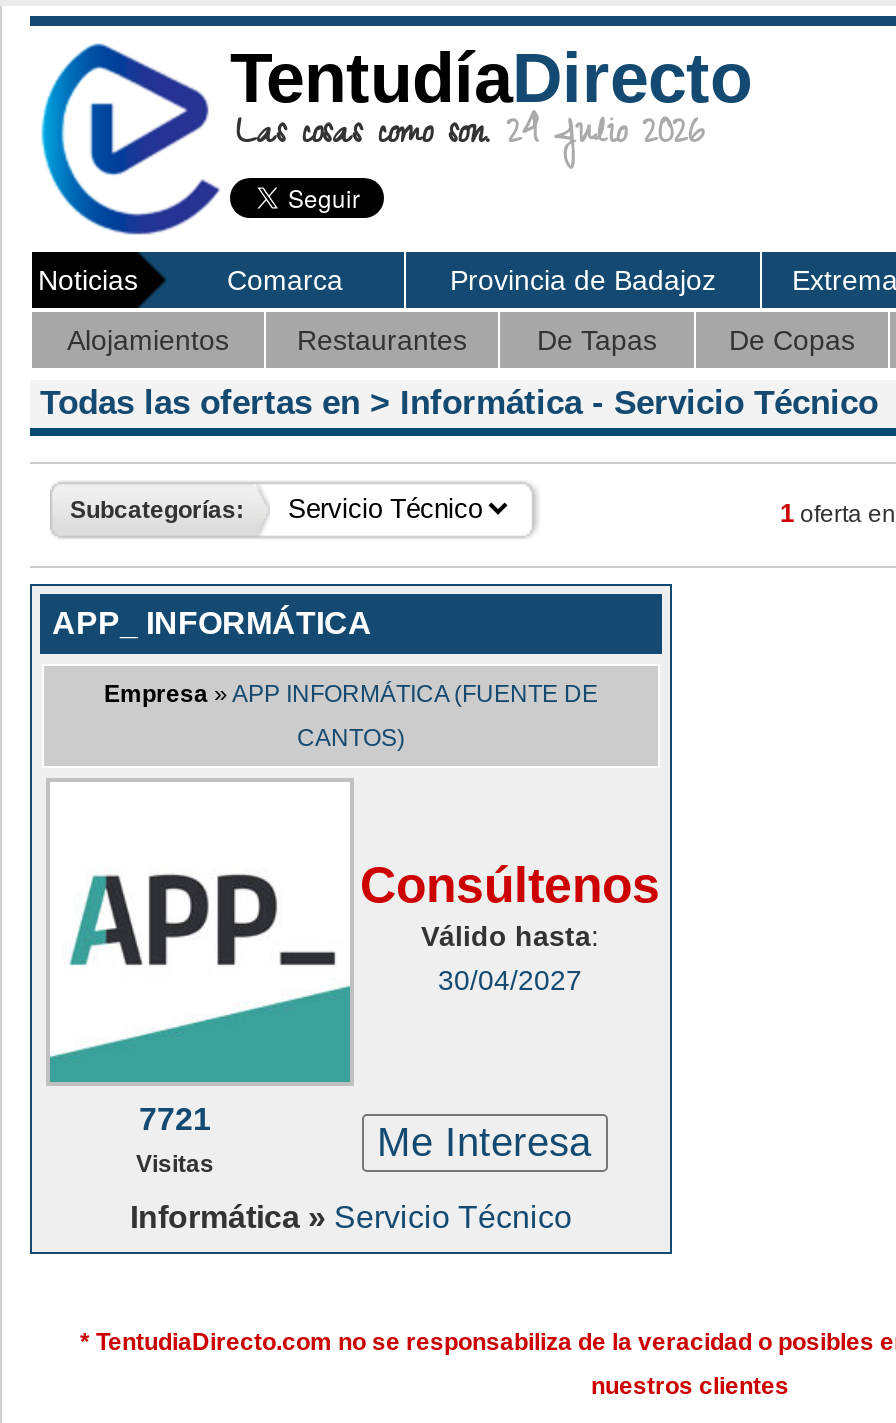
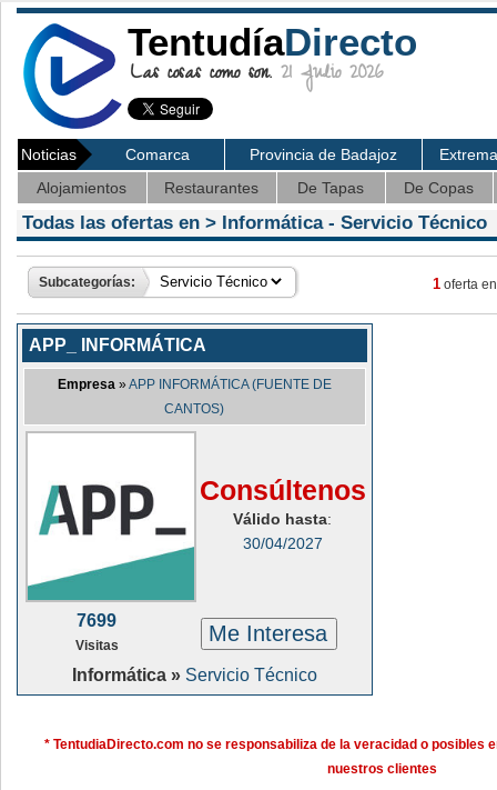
[236,106,702,168] Las cosas como son. 24 Julio 2026 -> [131,58,383,92] Las cosas como son. 21 Julio 2026
[139,1102,211,1136] 7721 -> [77,611,117,630] 7699

